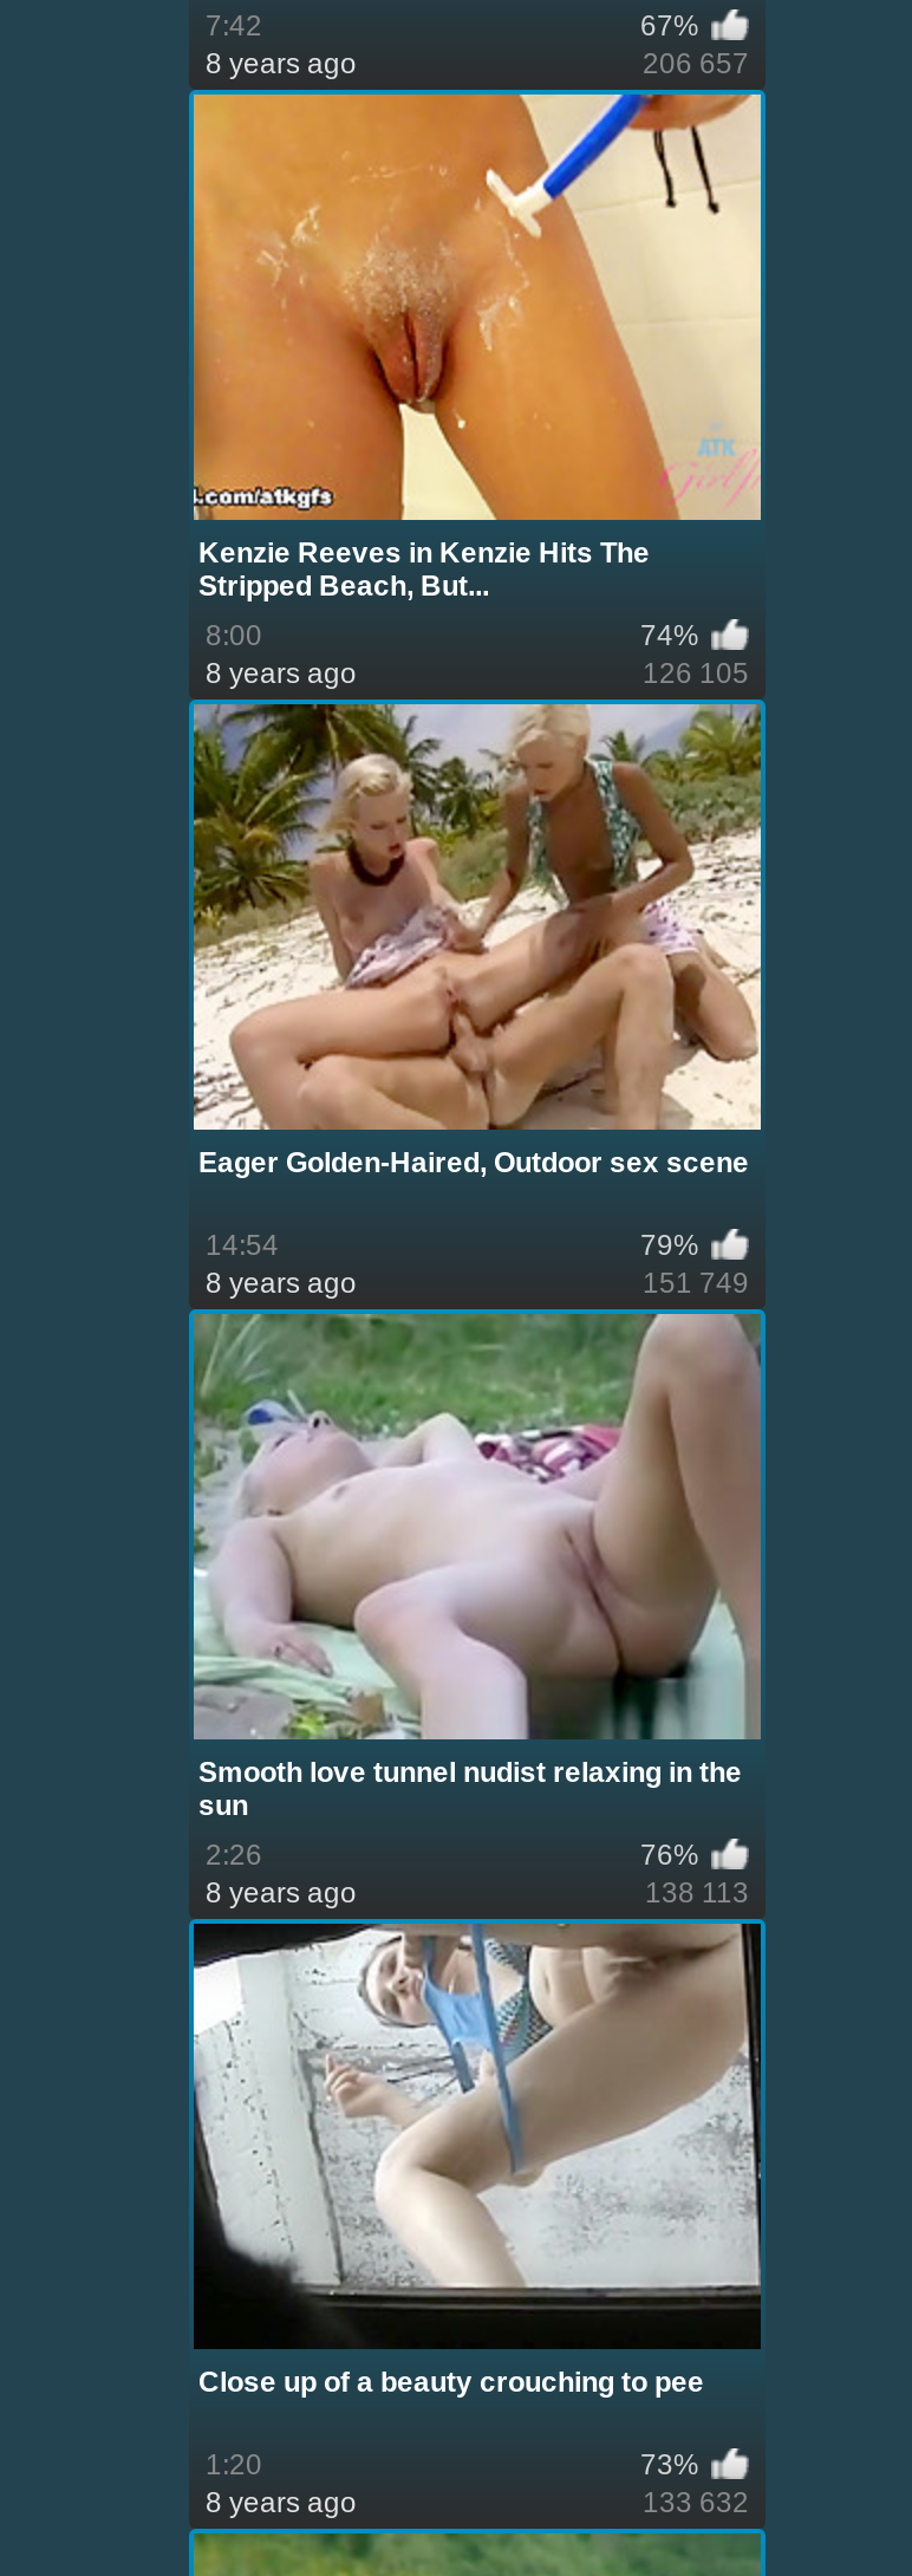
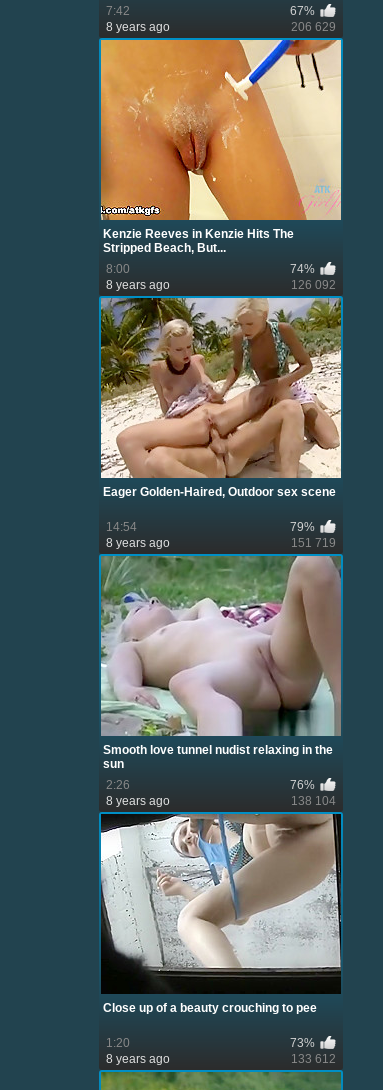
[643,47,749,80] 206 657 -> [291,20,336,34] 206 629
[643,656,749,689] 126 105 -> [291,278,336,292] 126 092
[643,1266,749,1299] 151 749 -> [291,536,336,550] 151 719
[645,1876,749,1909] 138 113 -> [291,794,336,808] 138 104
[643,2485,749,2519] 133 632 -> [291,1052,336,1066] 133 612

